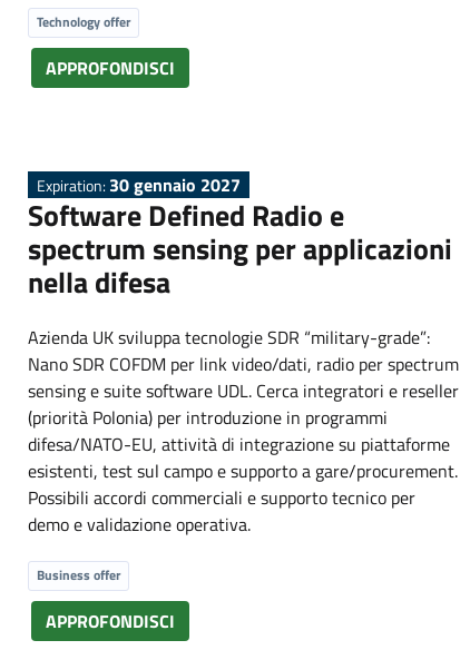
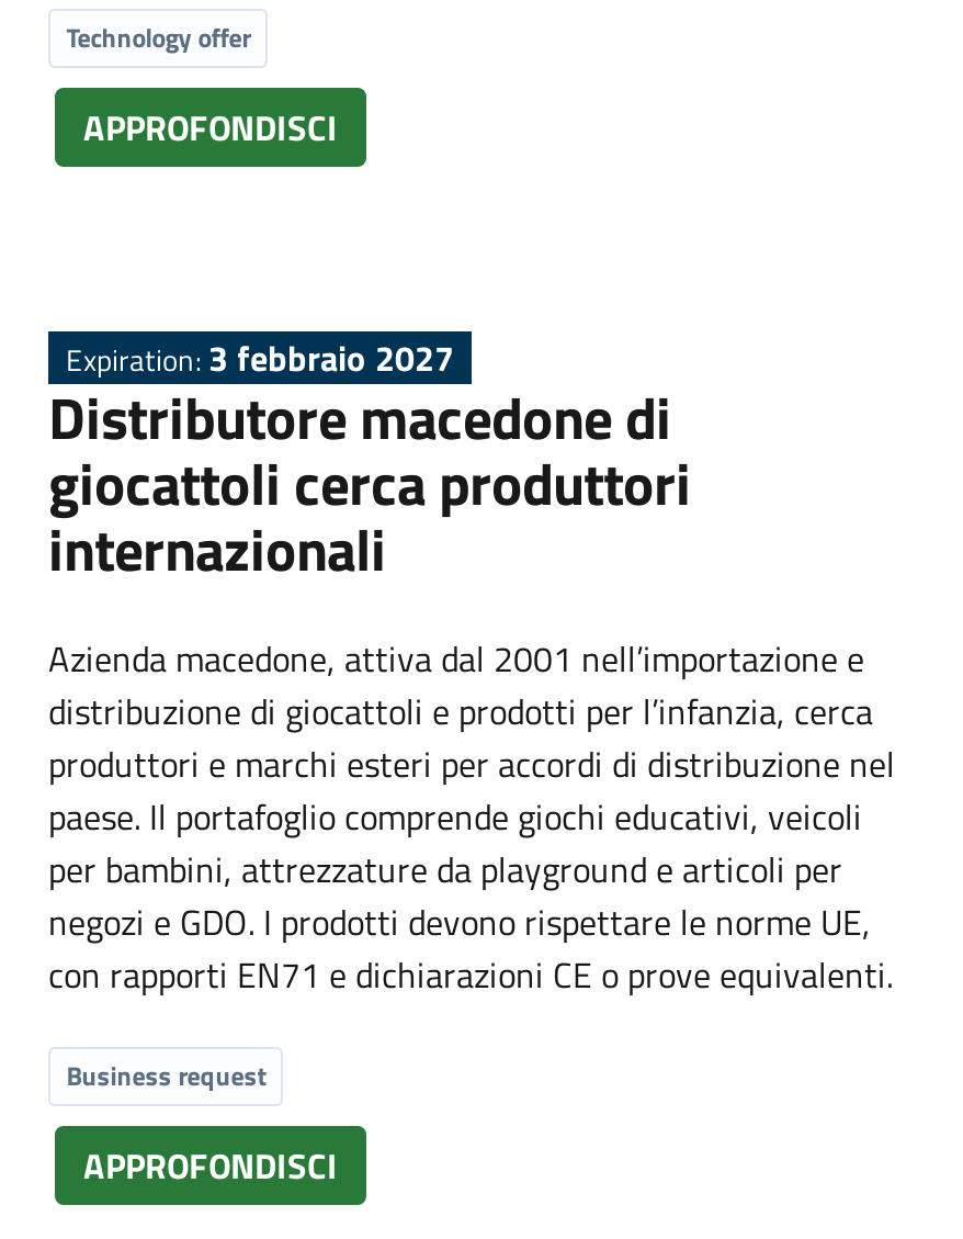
[28,171,459,538] Expiration:30 gennaio 2027 | Software Defined Radio e | spectrum sensing per applicazioni | nella difesa | Azienda UK sviluppa tecnologie SDR “military-grade”: | Nano SDR COFDM per link video/dati, radio per spectrum | sensing e suite software UDL. Cerca integratori e reseller | (priorità Polonia) per introduzione in programmi | difesa/NATO-EU, attività di integrazione su piattaforme | esistenti, test sul campo e supporto a gare/procurement. | Possibili accordi commerciali e supporto tecnico per | demo e validazione operativa. -> [48,331,895,1001] Expiration:3 febbraio 2027 | Distributore macedone di | giocattoli cerca produttori | internazionali | Azienda macedone, attiva dal 2001 nell’importazione e | distribuzione di giocattoli e prodotti per l’infanzia, cerca | produttori e marchi esteri per accordi di distribuzione nel | paese. Il portafoglio comprende giochi educativi, veicoli | per bambini, attrezzature da playground e articoli per | negozi e GDO. I prodotti devono rispettare le norme UE, | con rapporti EN71 e dichiarazioni CE o prove equivalenti.
[37,564,121,585] Business offer -> [66,1054,266,1095] Business request

